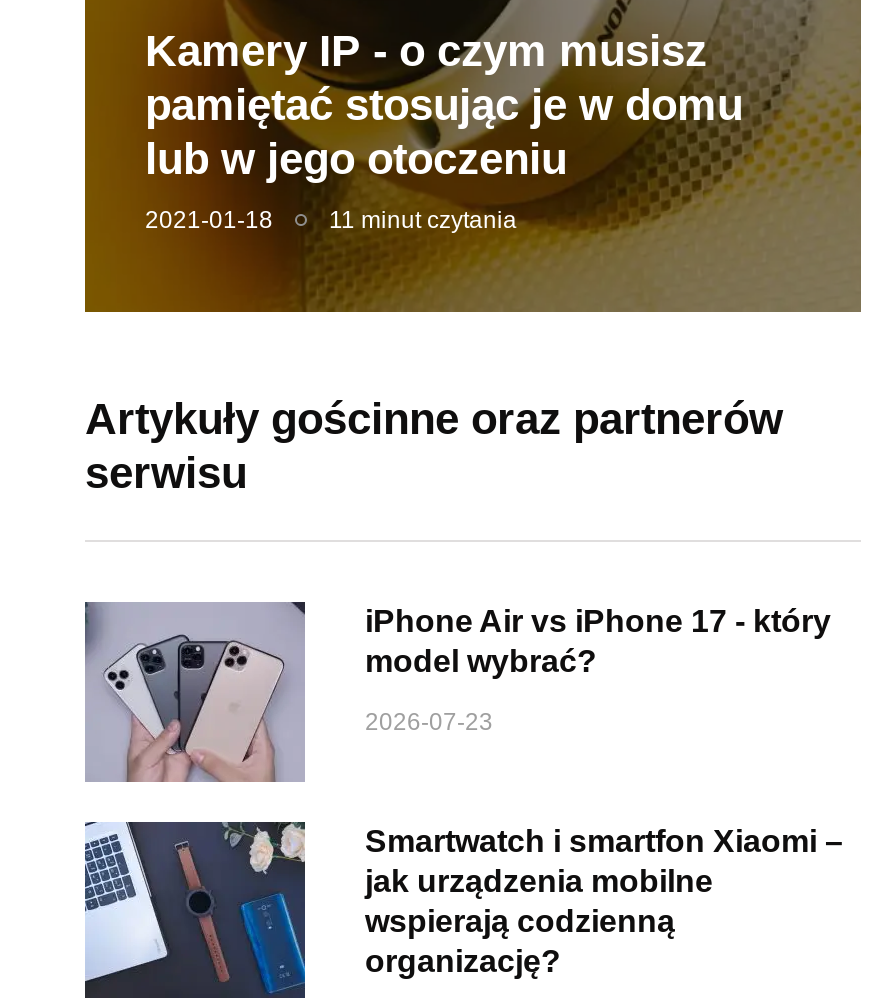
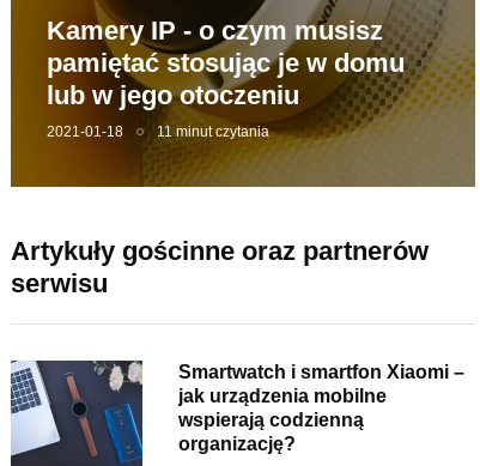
[83,602,831,784] [image] | iPhone Air vs iPhone 17 - który | model wybrać? | 2026-07-23 -> none

